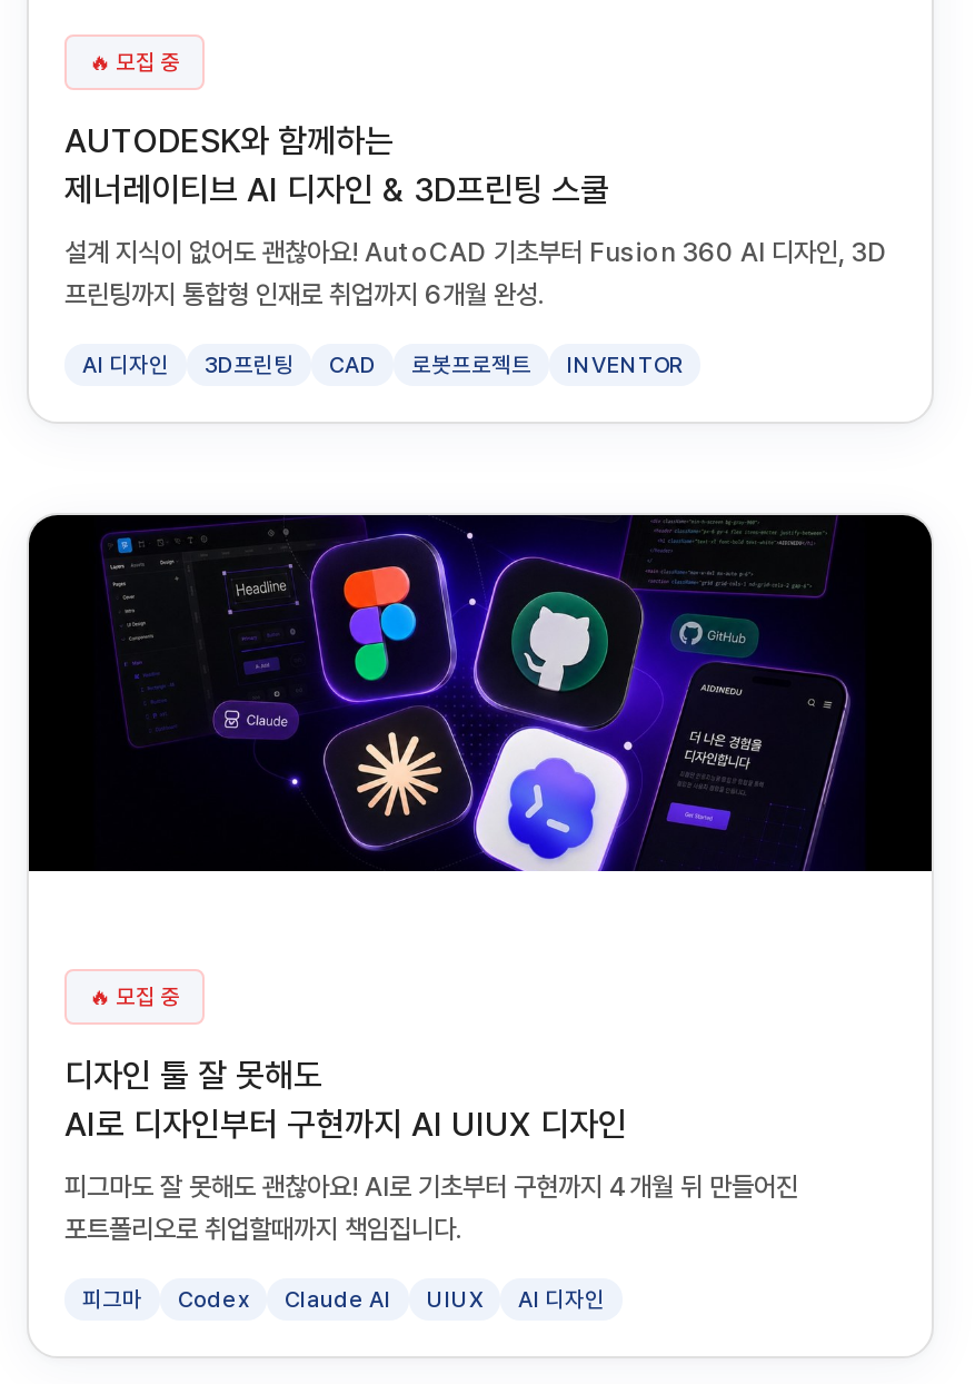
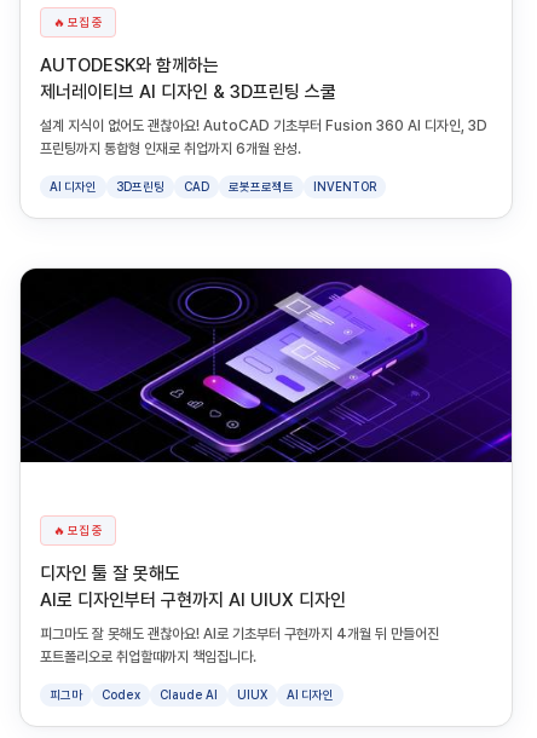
[27,513,934,873] [image] -> [19,267,513,463] [image]

